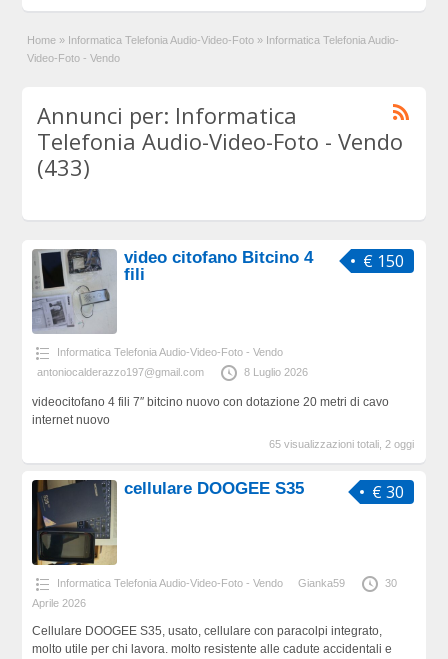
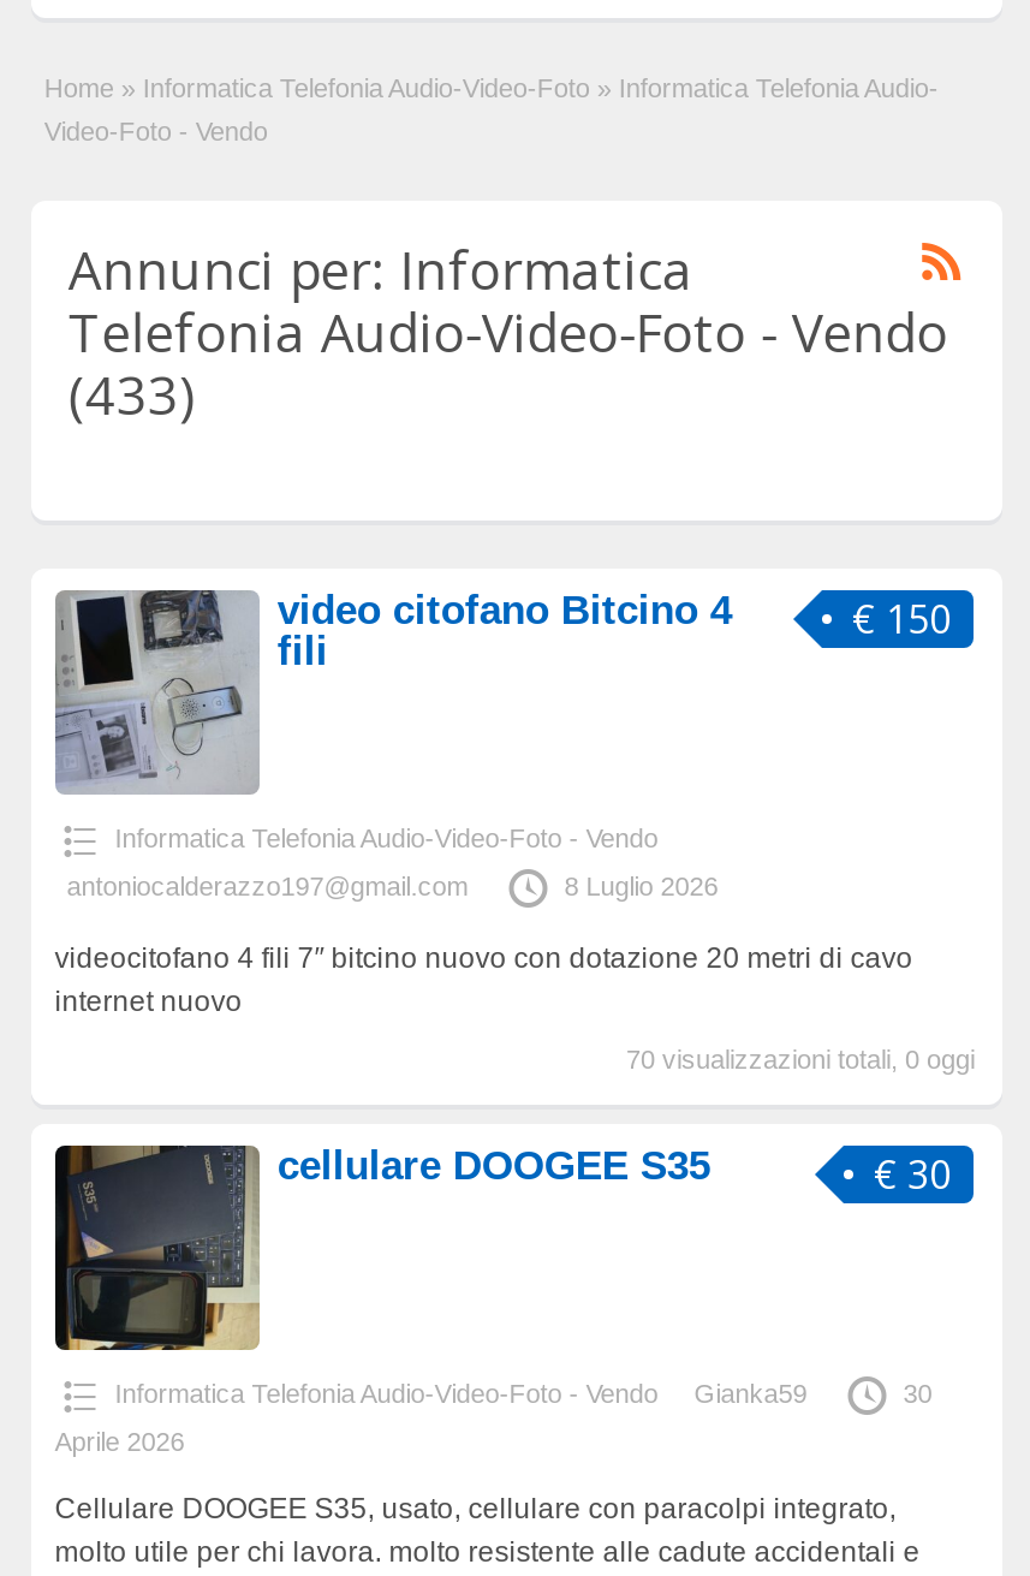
[269,438,414,450] 65 visualizzazioni totali, 2 oggi -> [626,1046,974,1074] 70 visualizzazioni totali, 0 oggi

